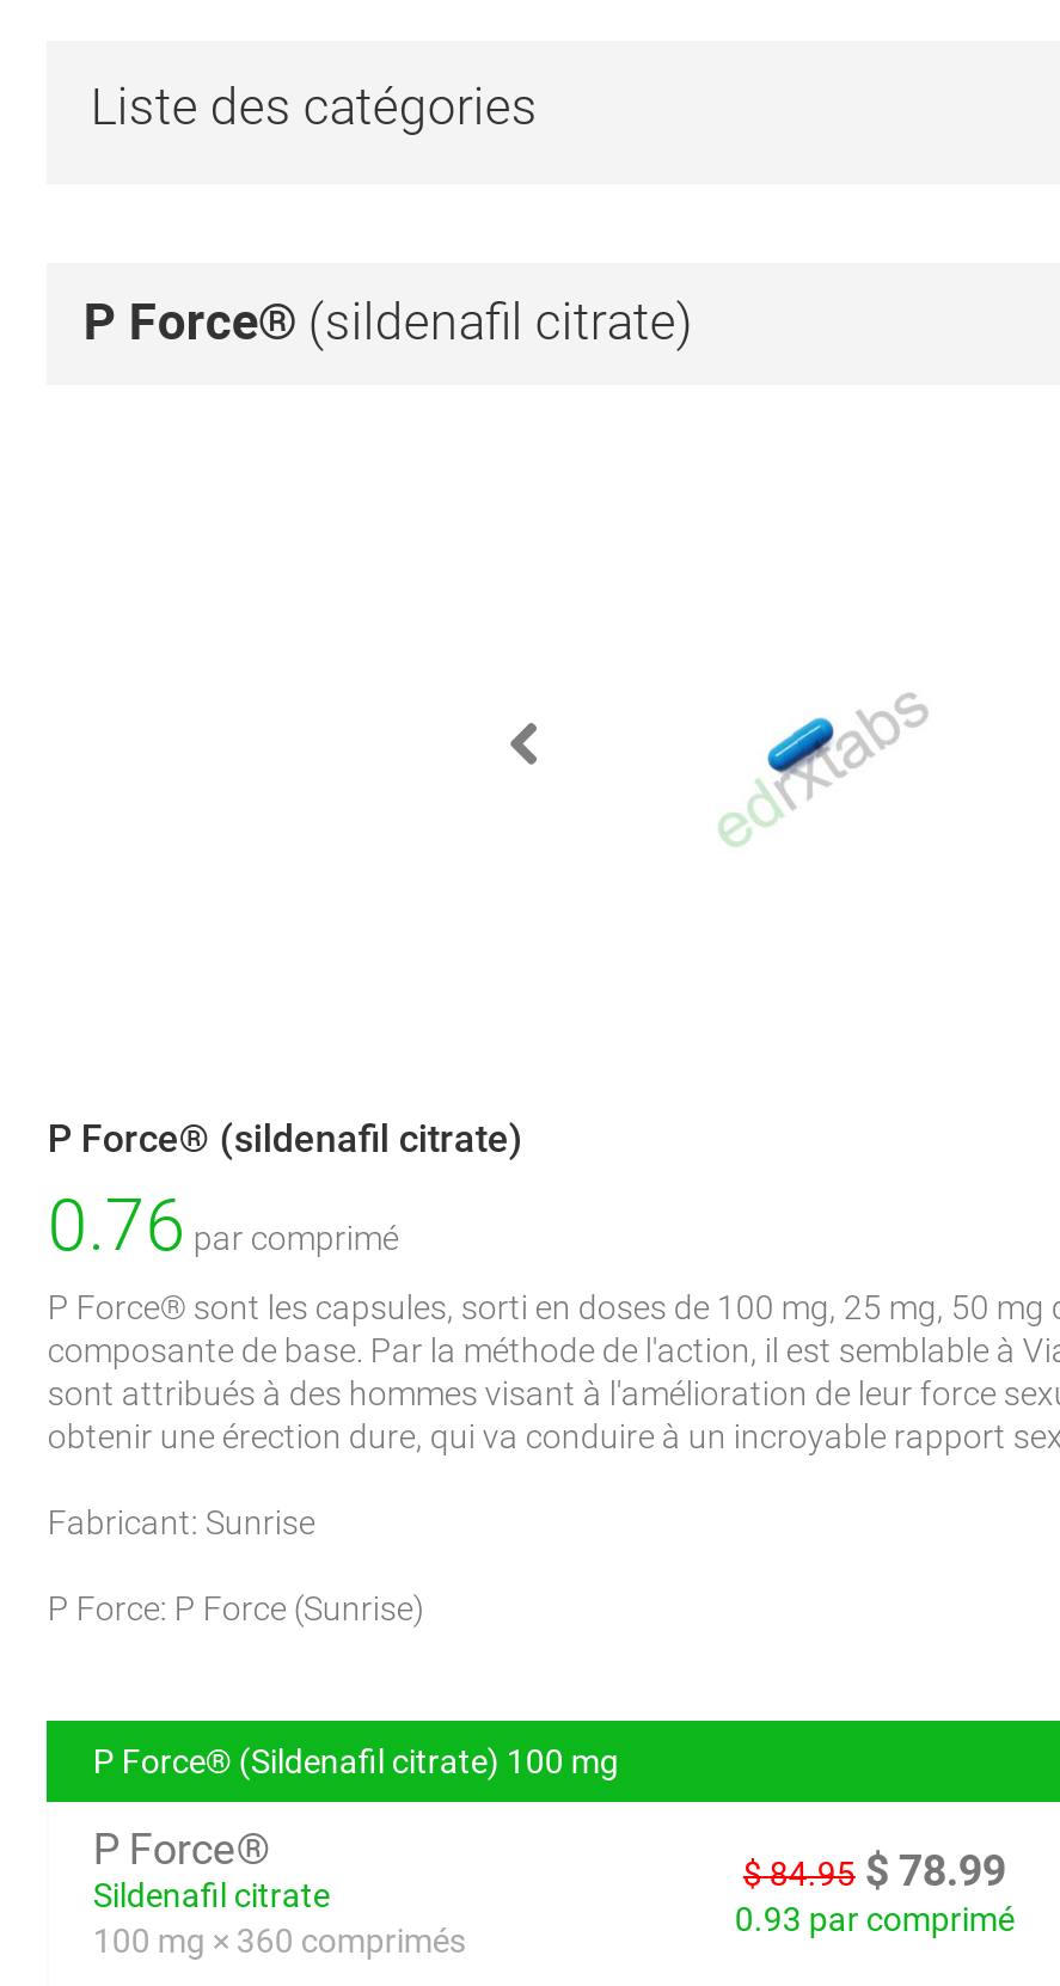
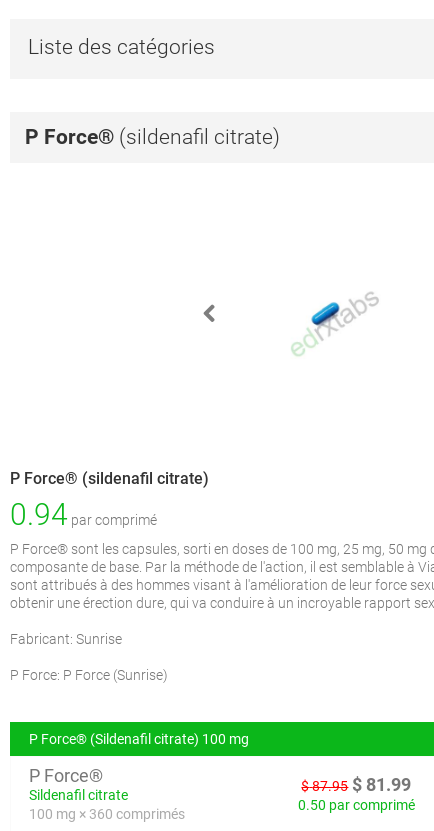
[48,1183,399,1267] 0.76 par comprimé -> [10,497,157,532] 0.94 par comprimé
[743,1845,1006,1895] $ 84.95 $ 78.99 -> [301,774,411,795] $ 87.95 $ 81.99
[735,1900,1014,1938] 0.93 par comprimé -> [298,797,415,813] 0.50 par comprimé

